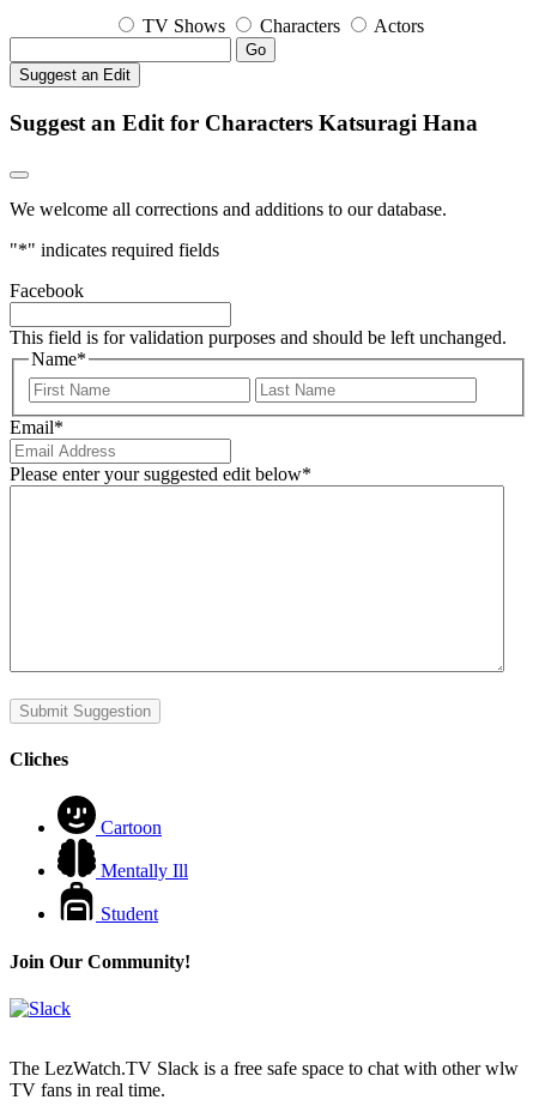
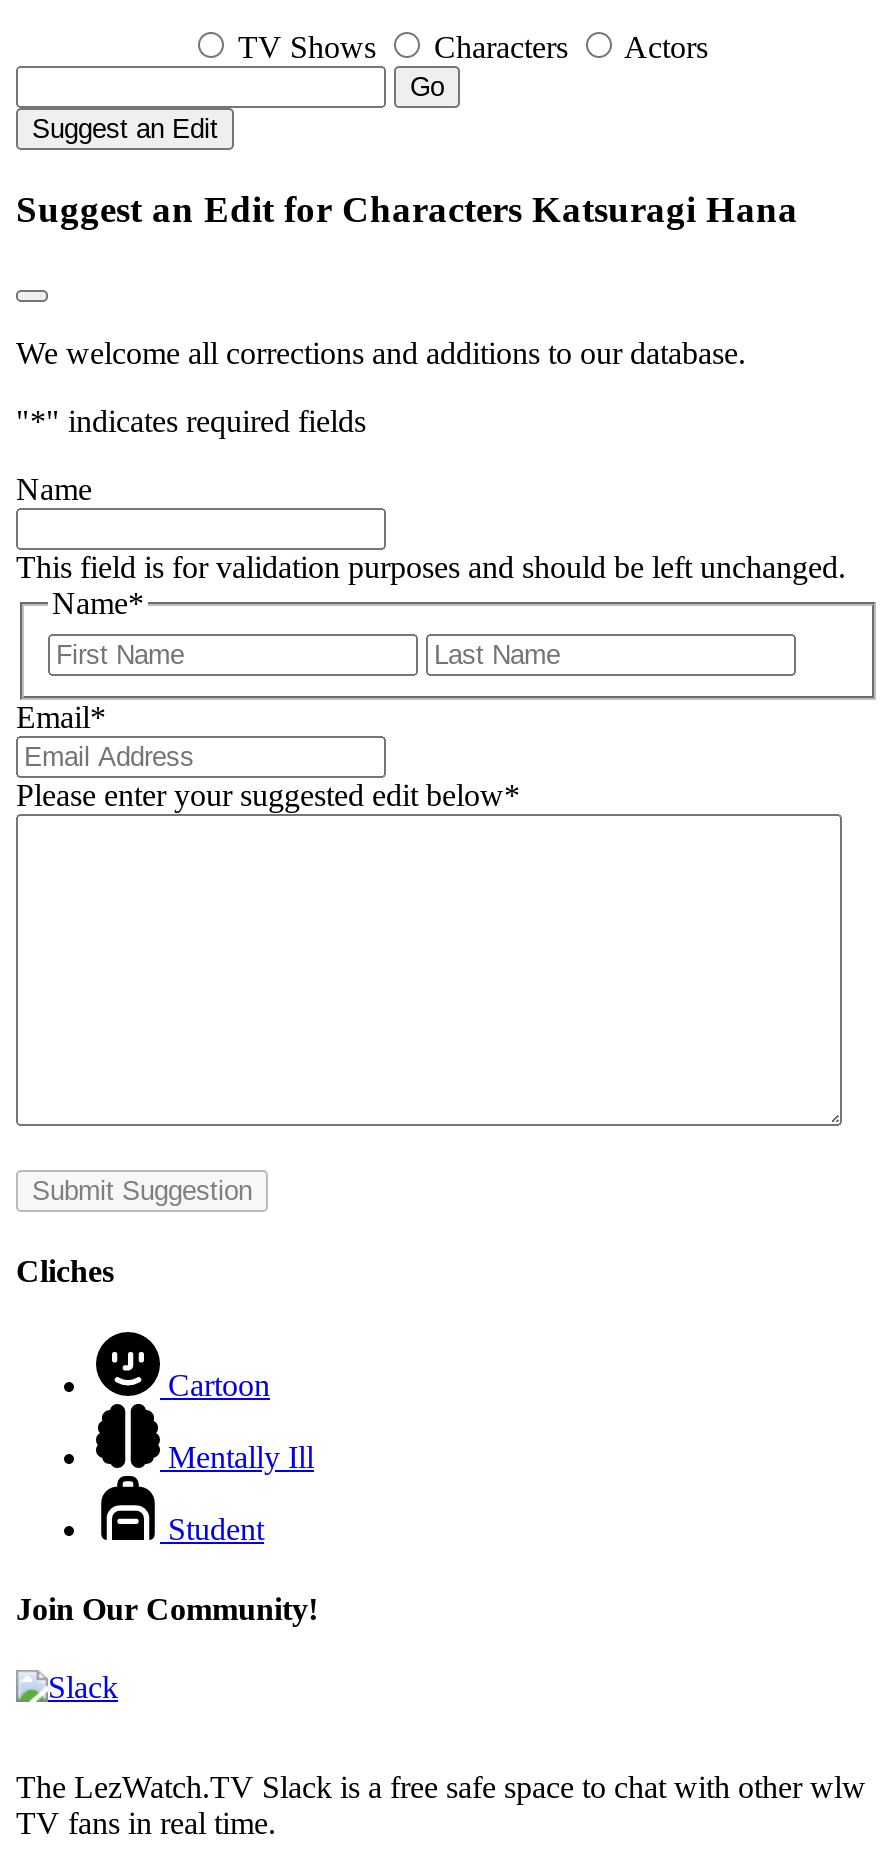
[10,281,84,301] Facebook -> [16,473,92,507] Name

